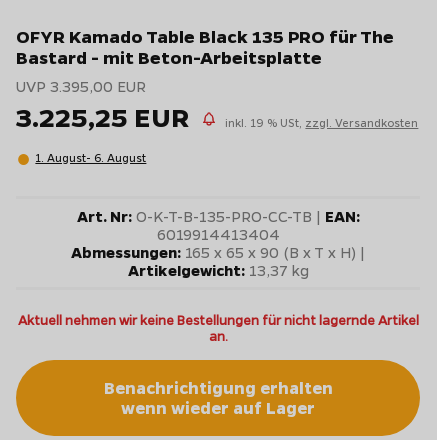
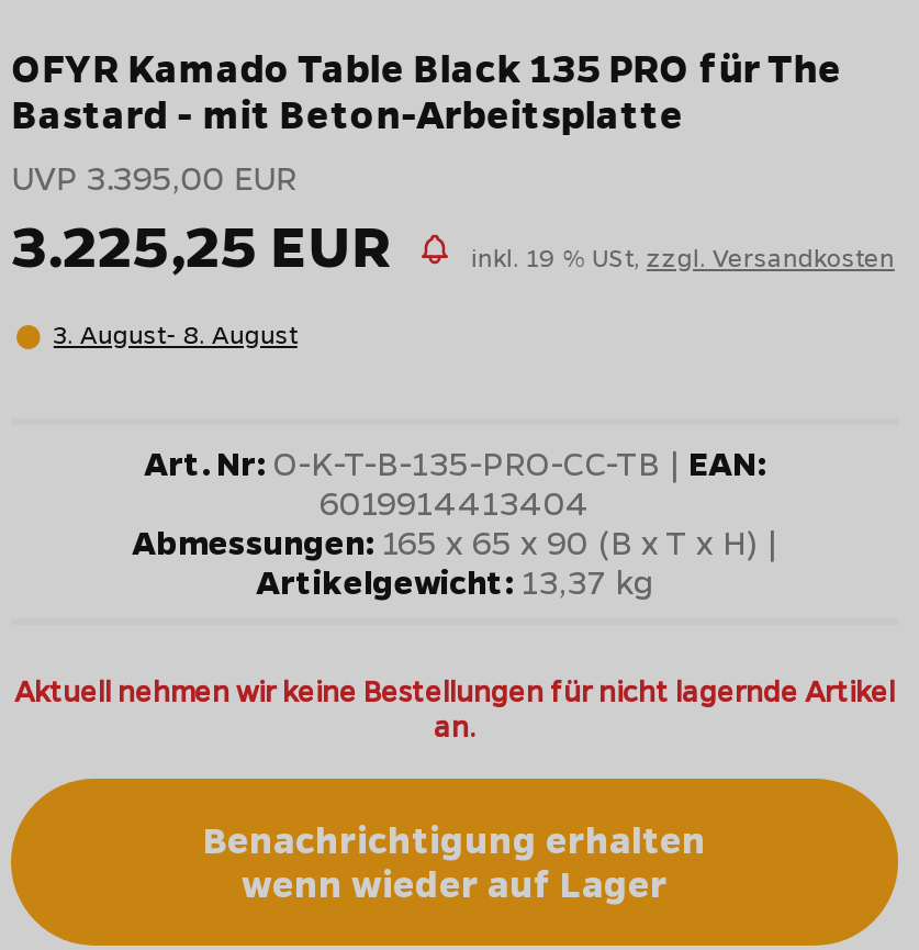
[35,150,146,165] 1. August- 6. August -> [54,318,297,351] 3. August- 8. August

